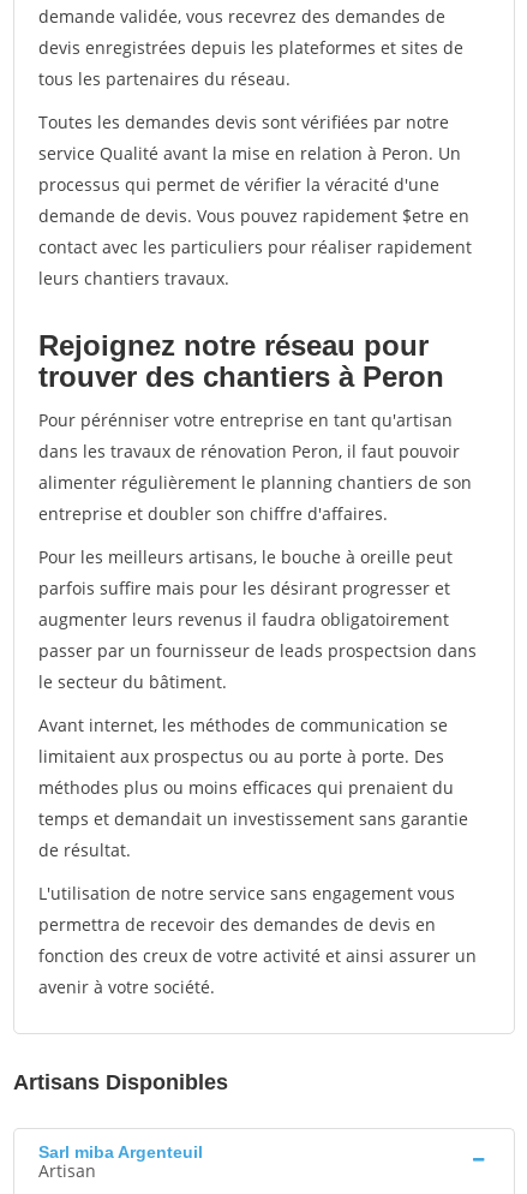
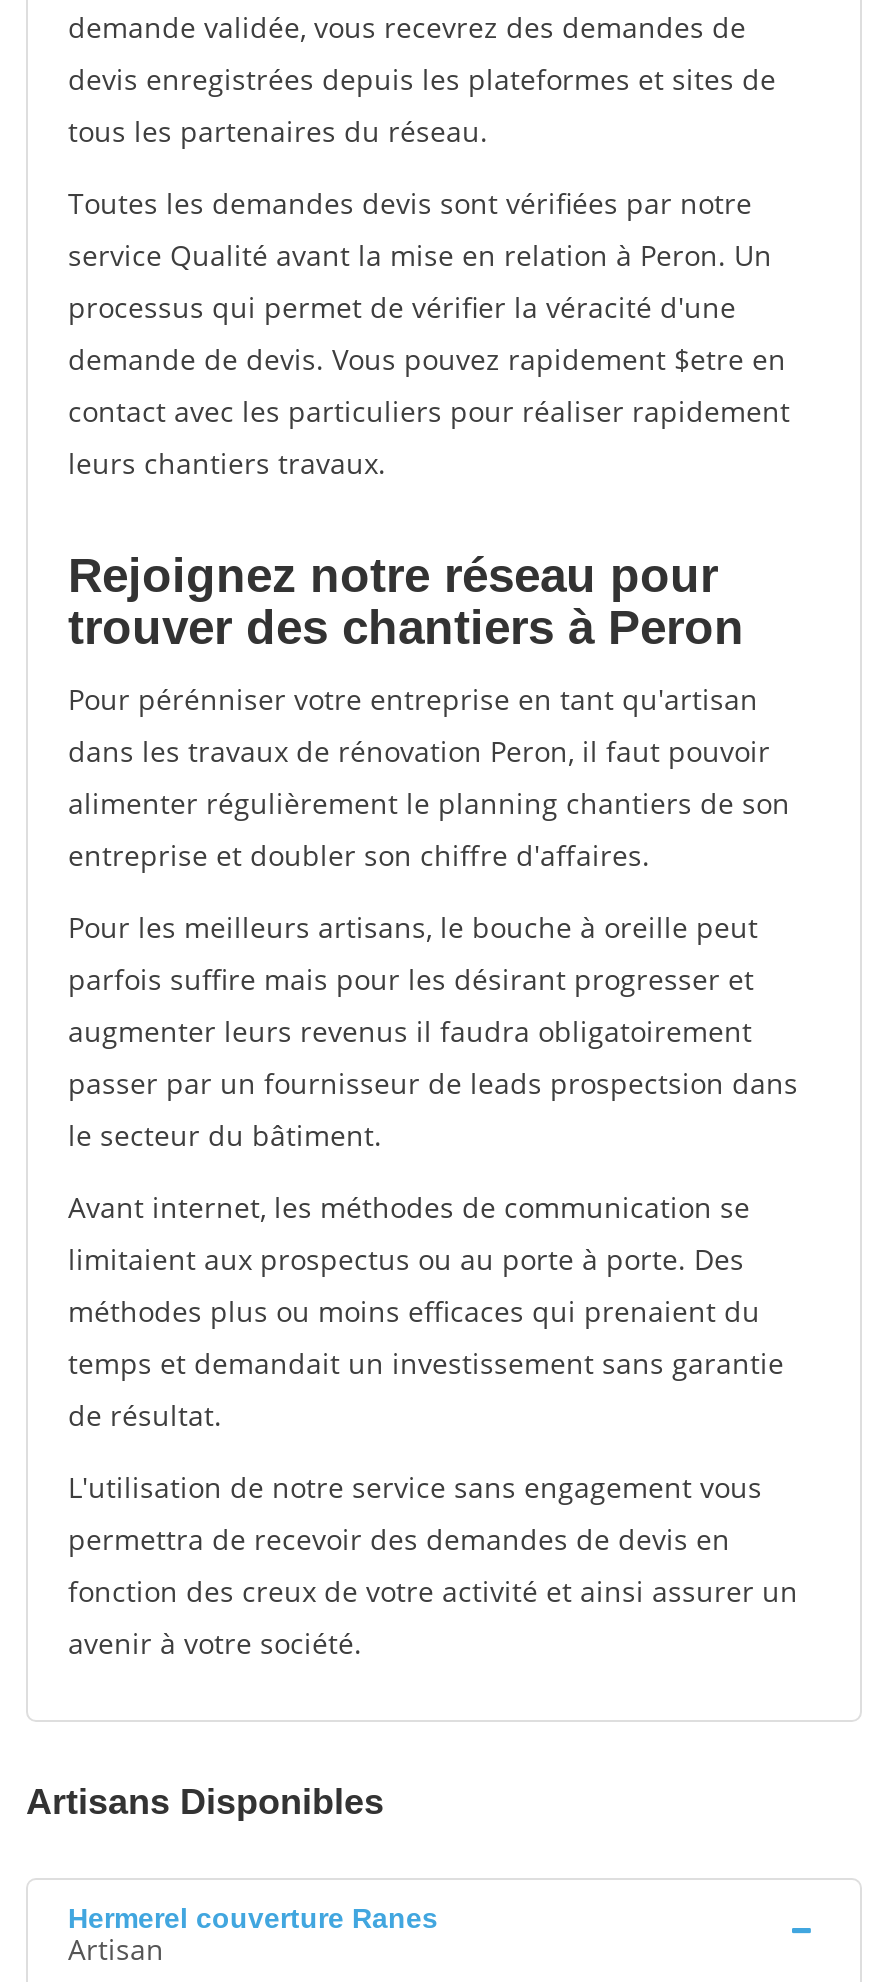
[38,1142,203,1162] Sarl miba Argenteuil -> [68,1902,438,1934] Hermerel couverture Ranes

